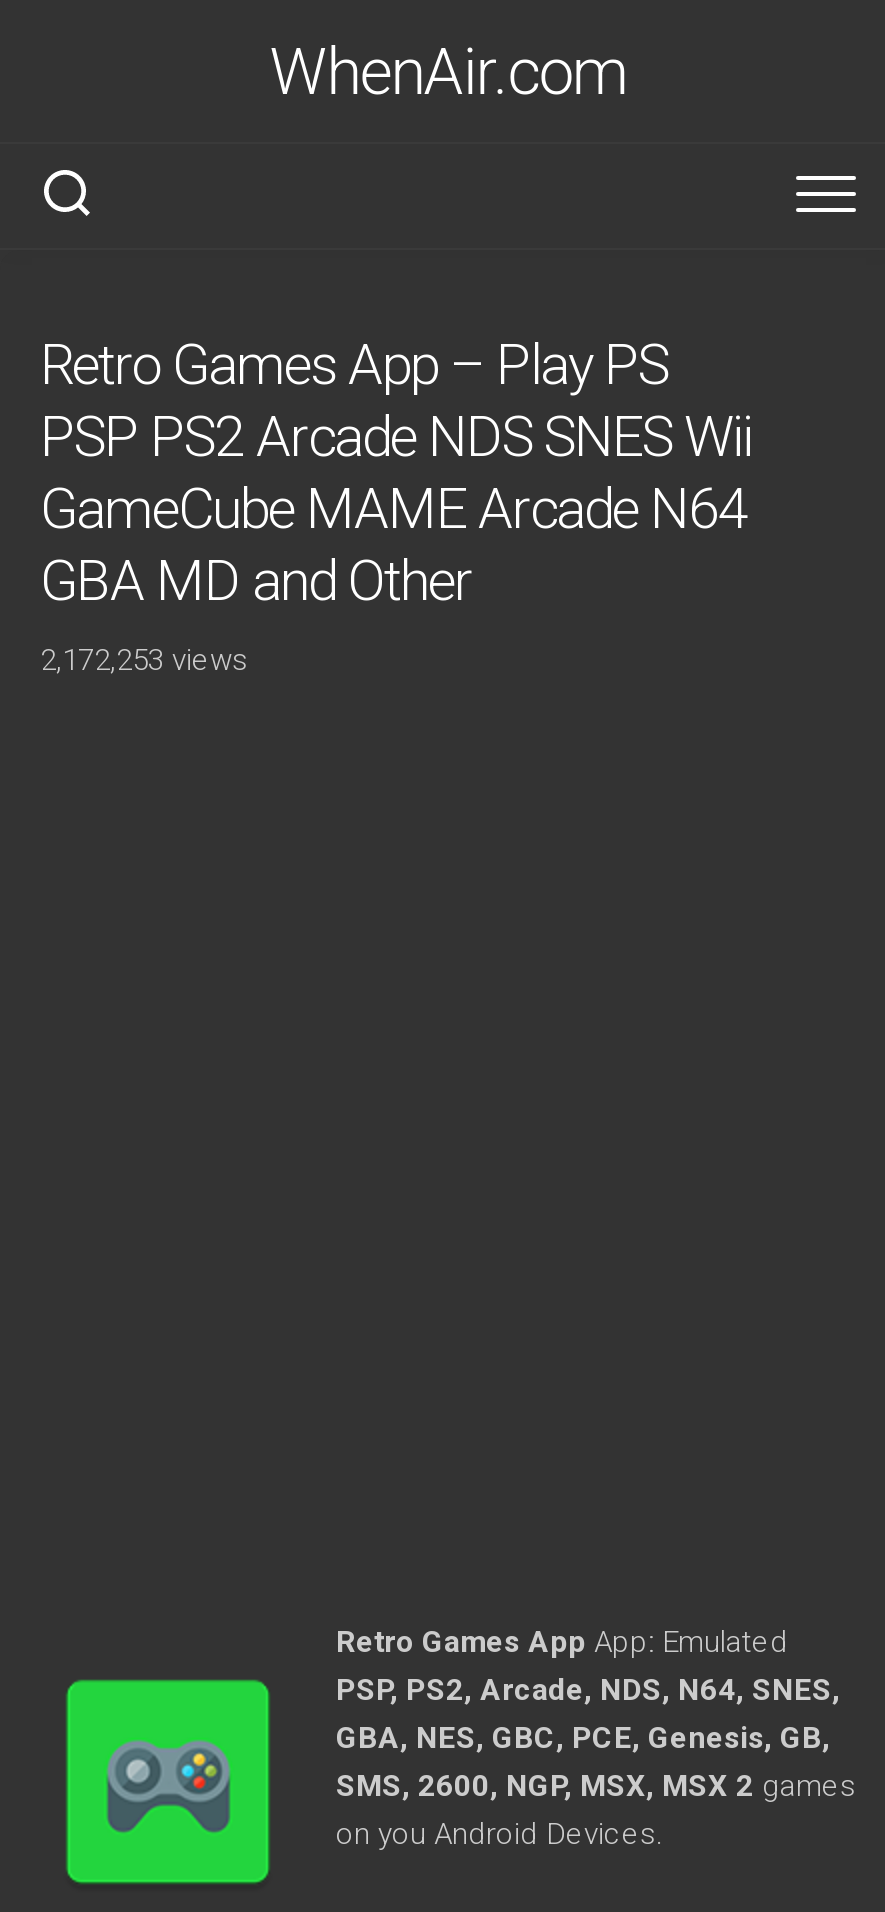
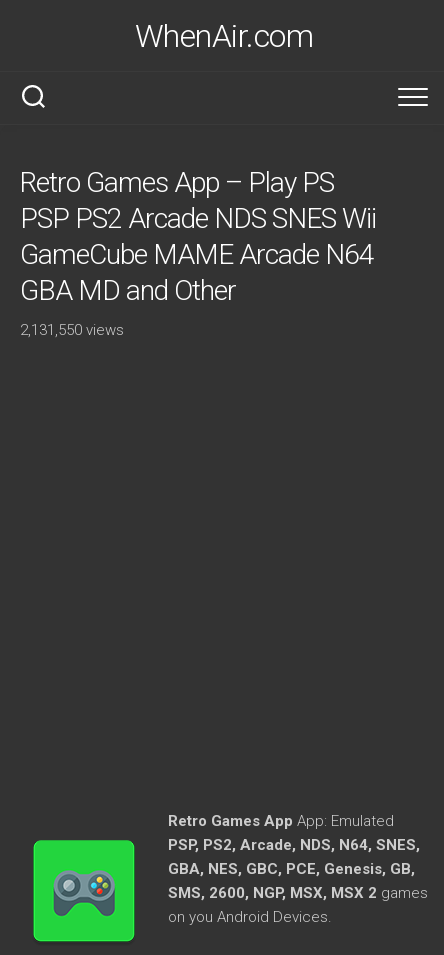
[40,642,248,678] 2,172,253 views -> [20,321,124,339] 2,131,550 views

